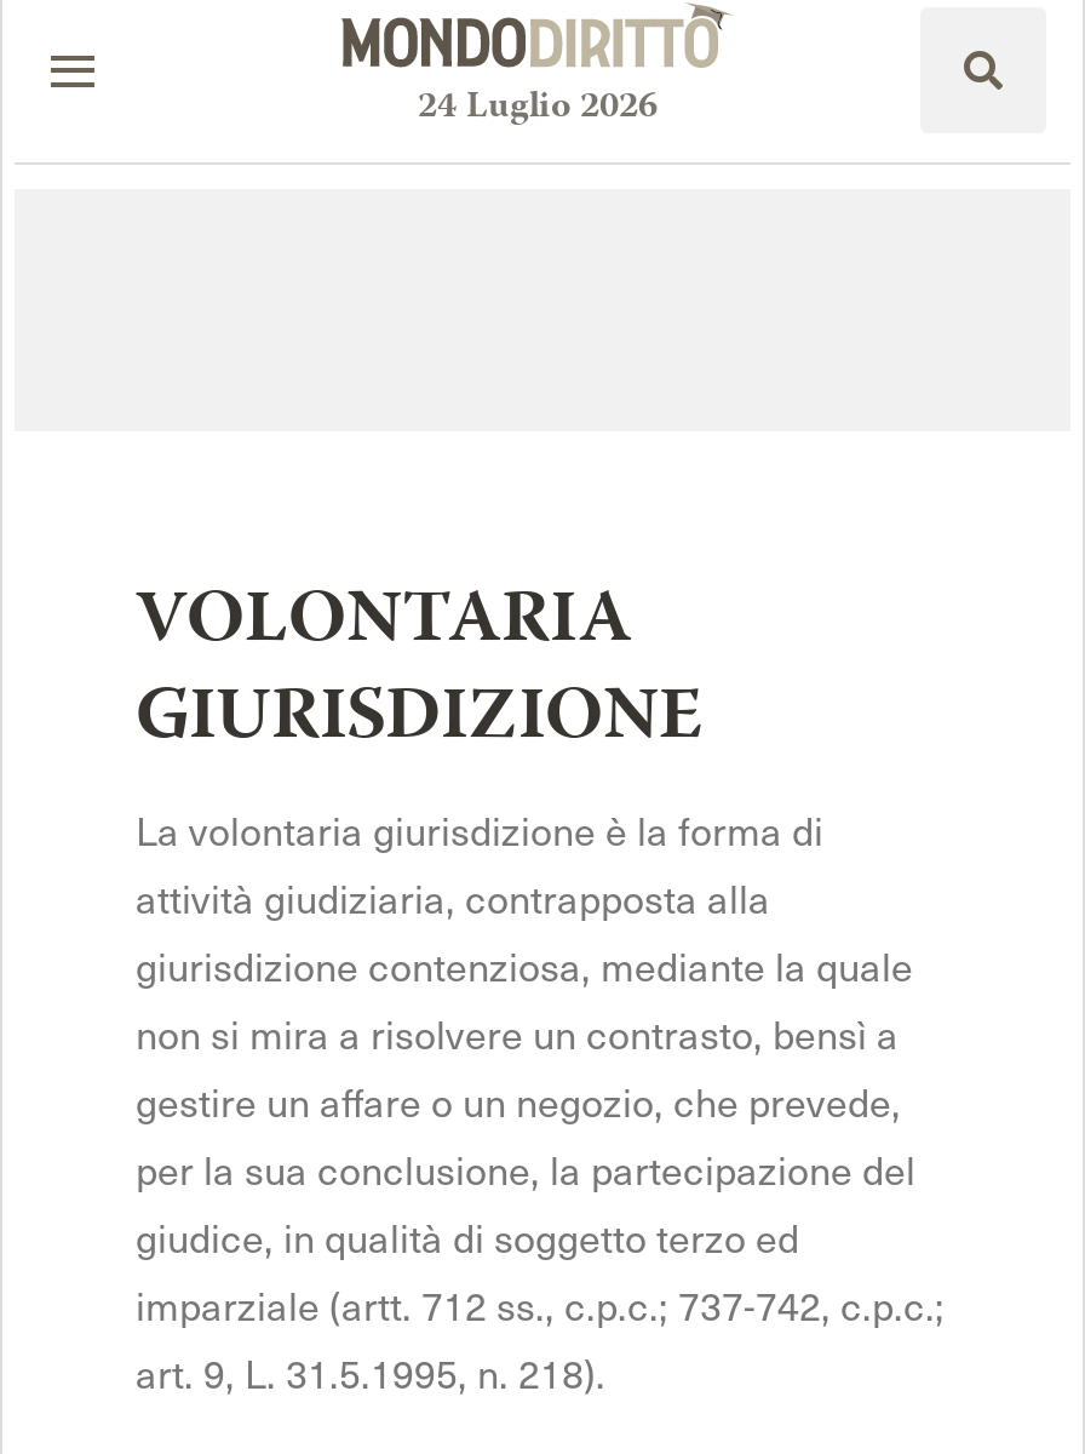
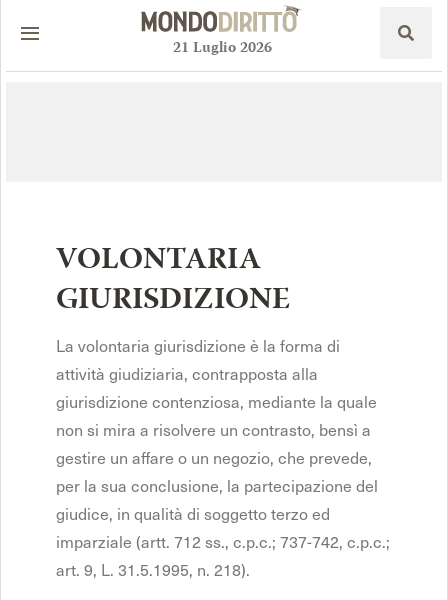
[418,80,658,138] 24 Luglio 2026 -> [172,37,271,61] 21 Luglio 2026

